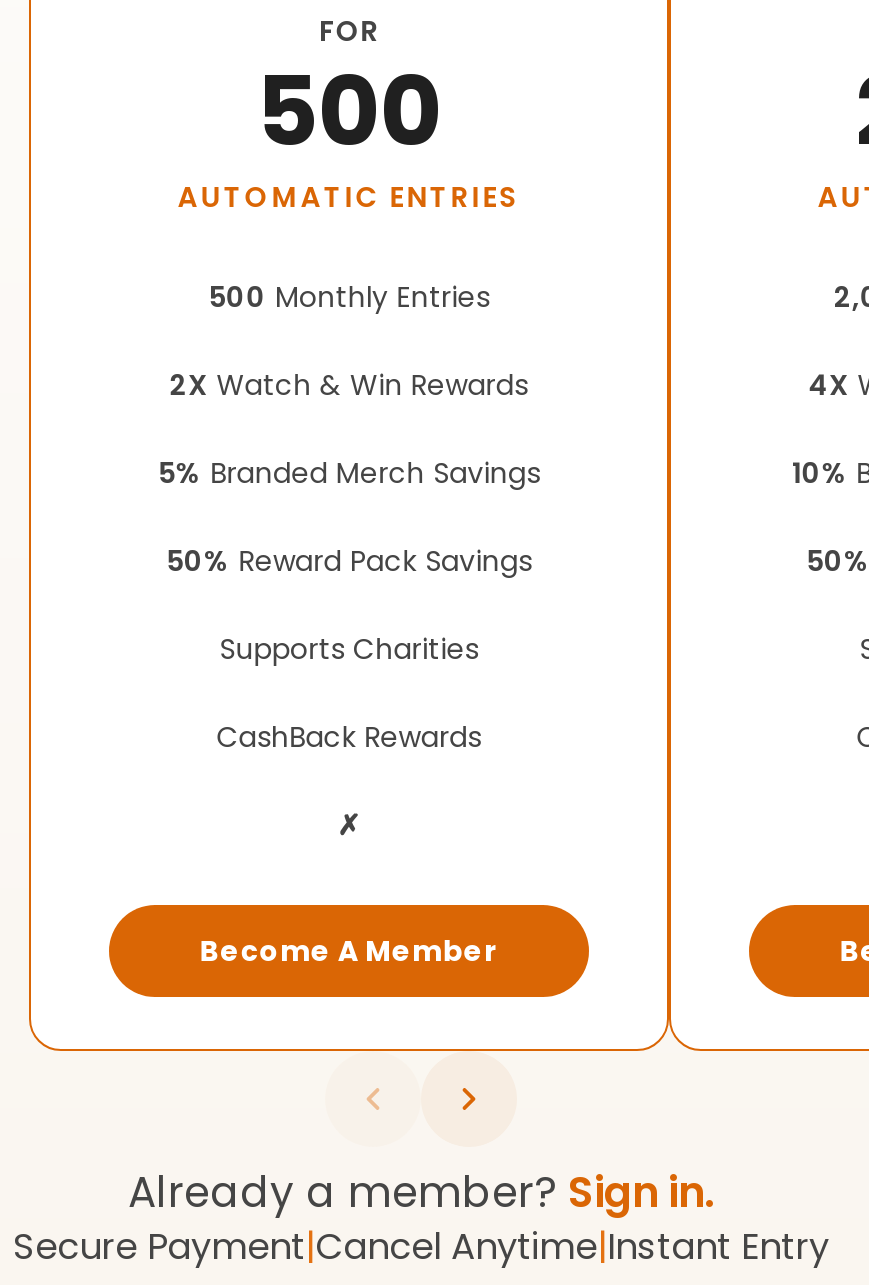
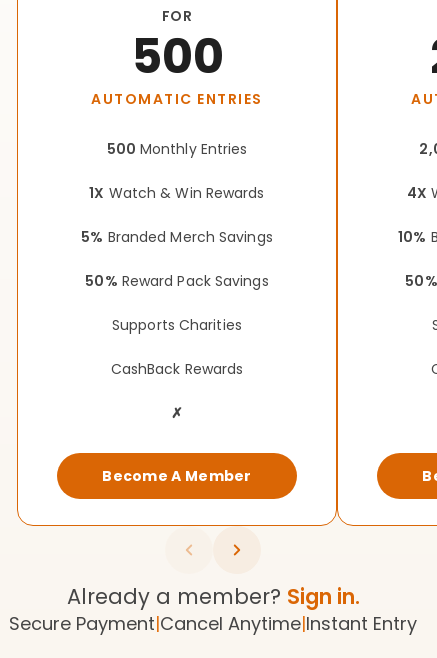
[170,365,528,405] 2X Watch & Win Rewards -> [89,183,265,203] 1X Watch & Win Rewards

